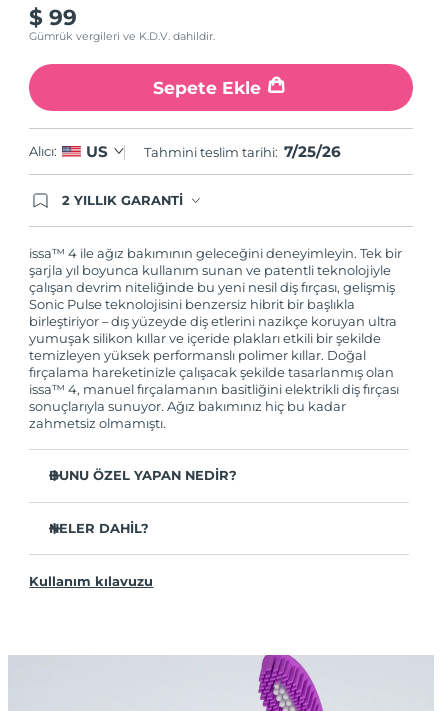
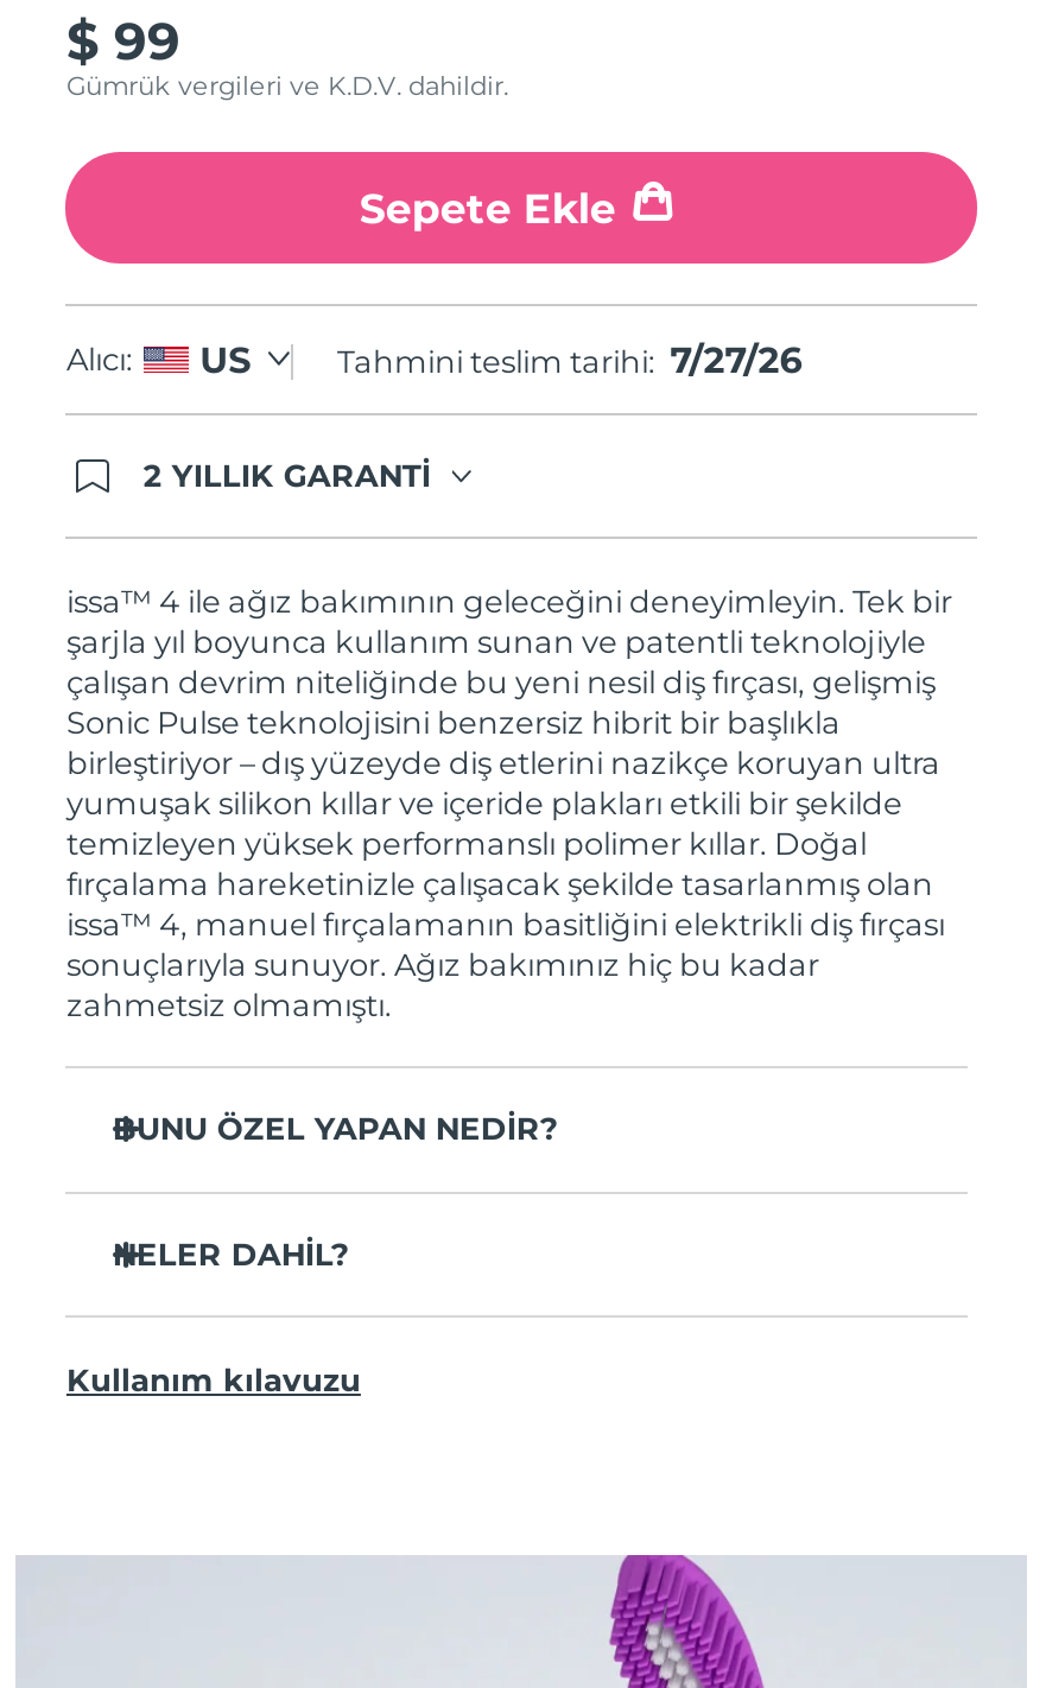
[143,141,341,160] Tahmini teslim tarihi: 7/25/26 -> [337,336,803,381] Tahmini teslim tarihi: 7/27/26

